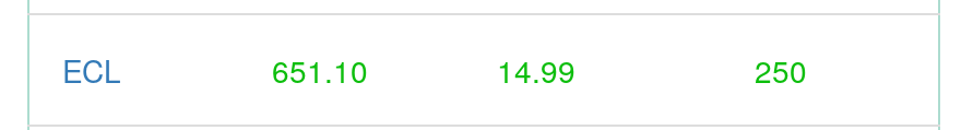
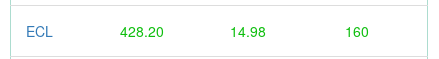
[272,48,807,92] 651.10 | 14.99 | 250 -> [120,20,369,40] 428.20 | 14.98 | 160

